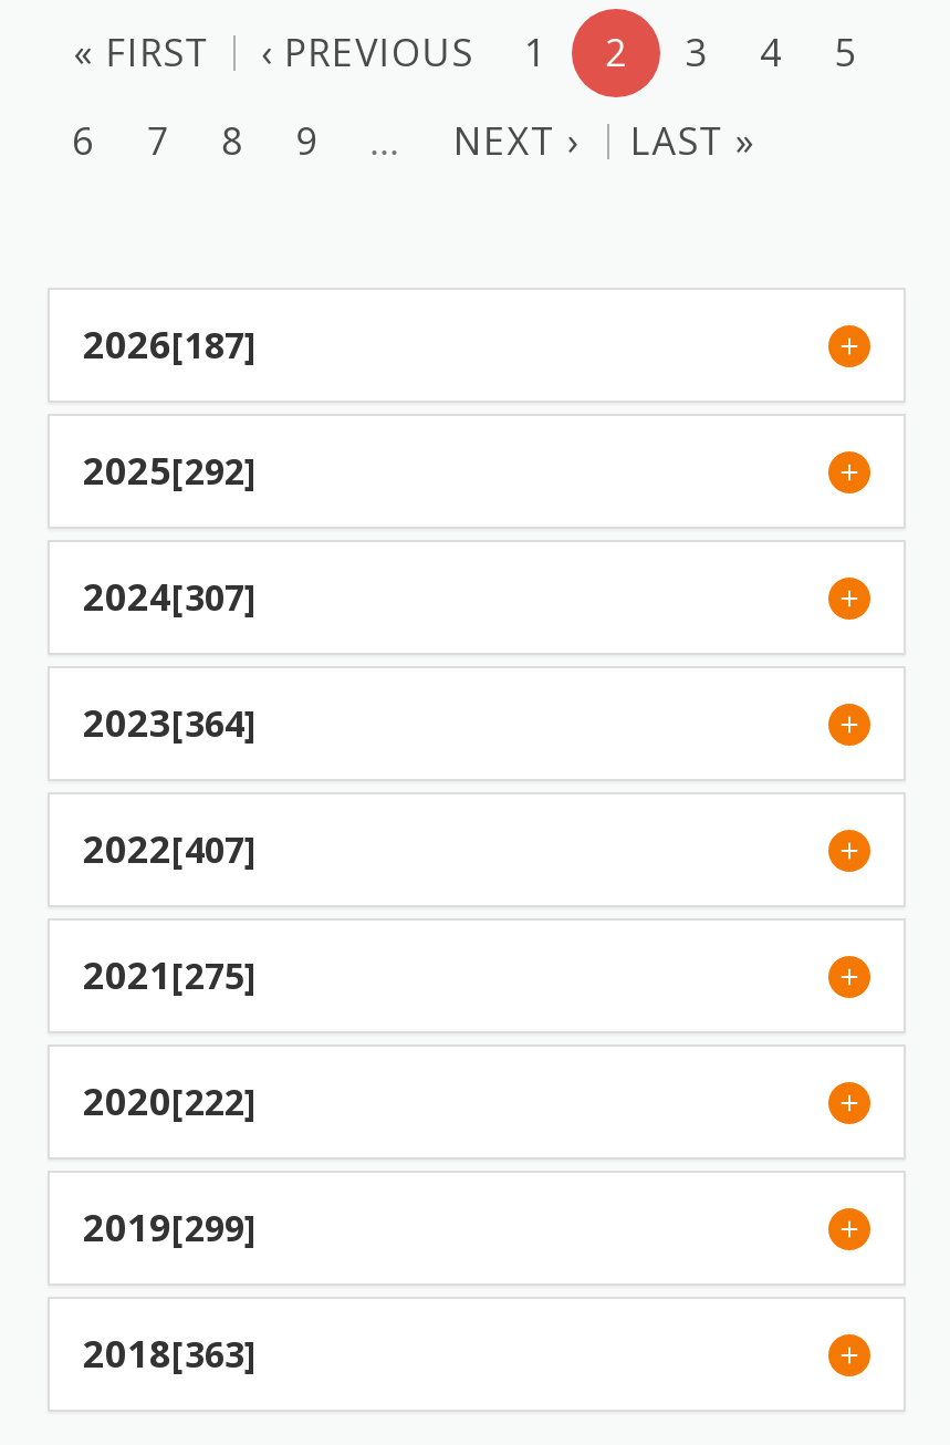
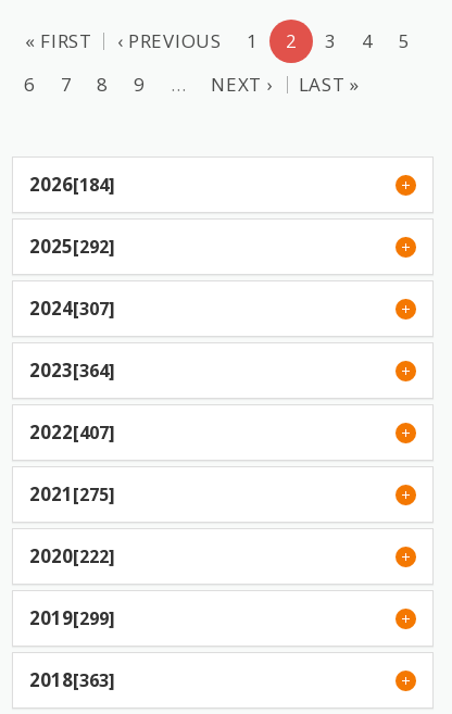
[83,318,258,368] 2026[187] -> [29,171,115,196] 2026[184]

